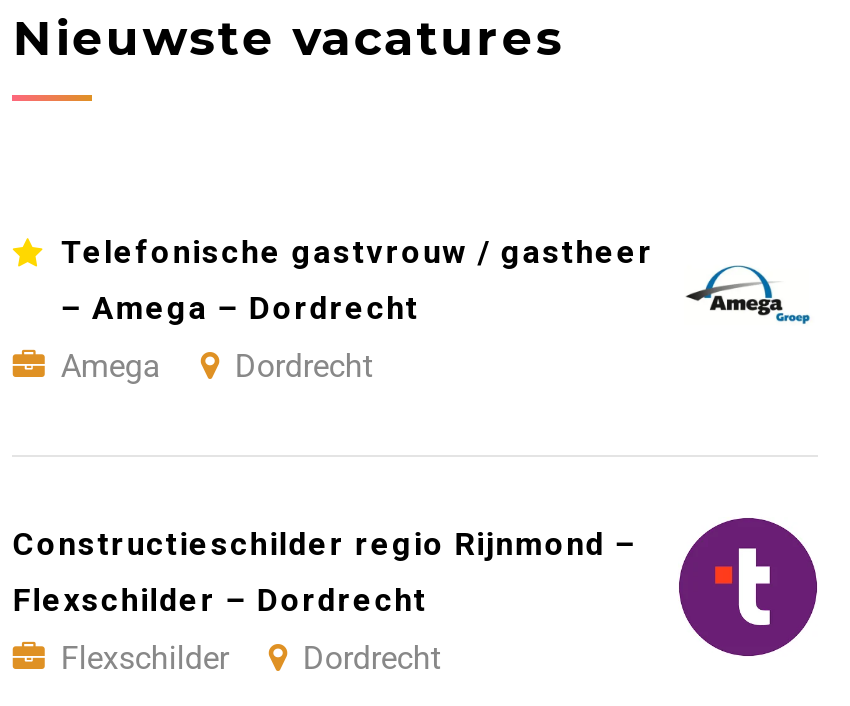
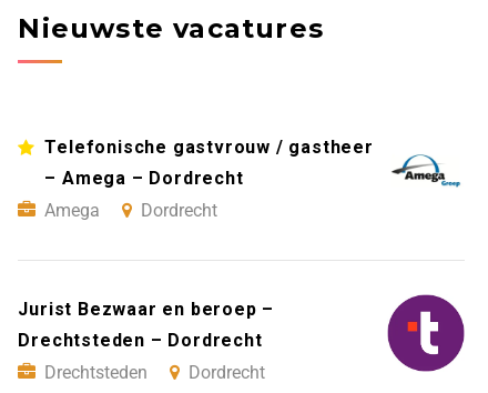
[13,524,636,562] Constructieschilder regio Rijnmond – -> [18,298,274,319] Jurist Bezwaar en beroep –
[13,580,427,618] Flexschilder – Dordrecht -> [18,329,262,350] Drechtsteden – Dordrecht
[61,638,229,676] Flexschilder -> [45,362,148,383] Drechtsteden

